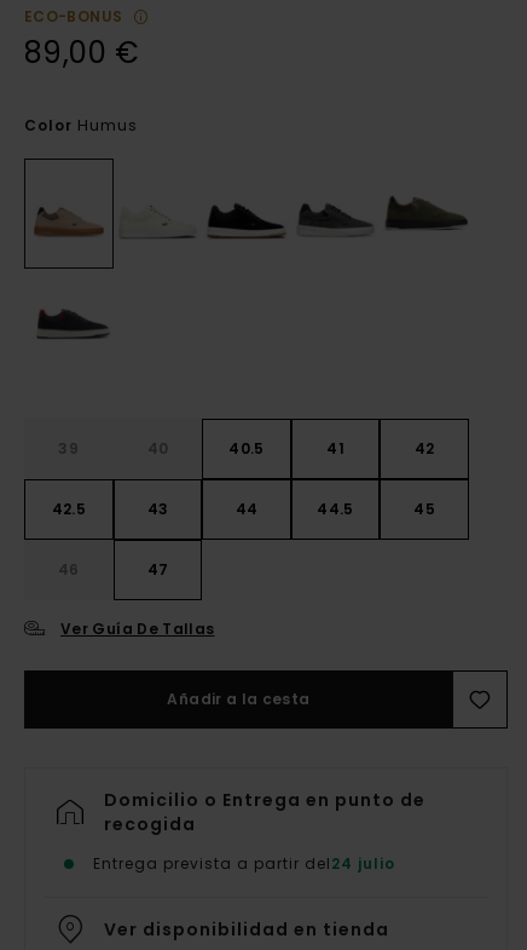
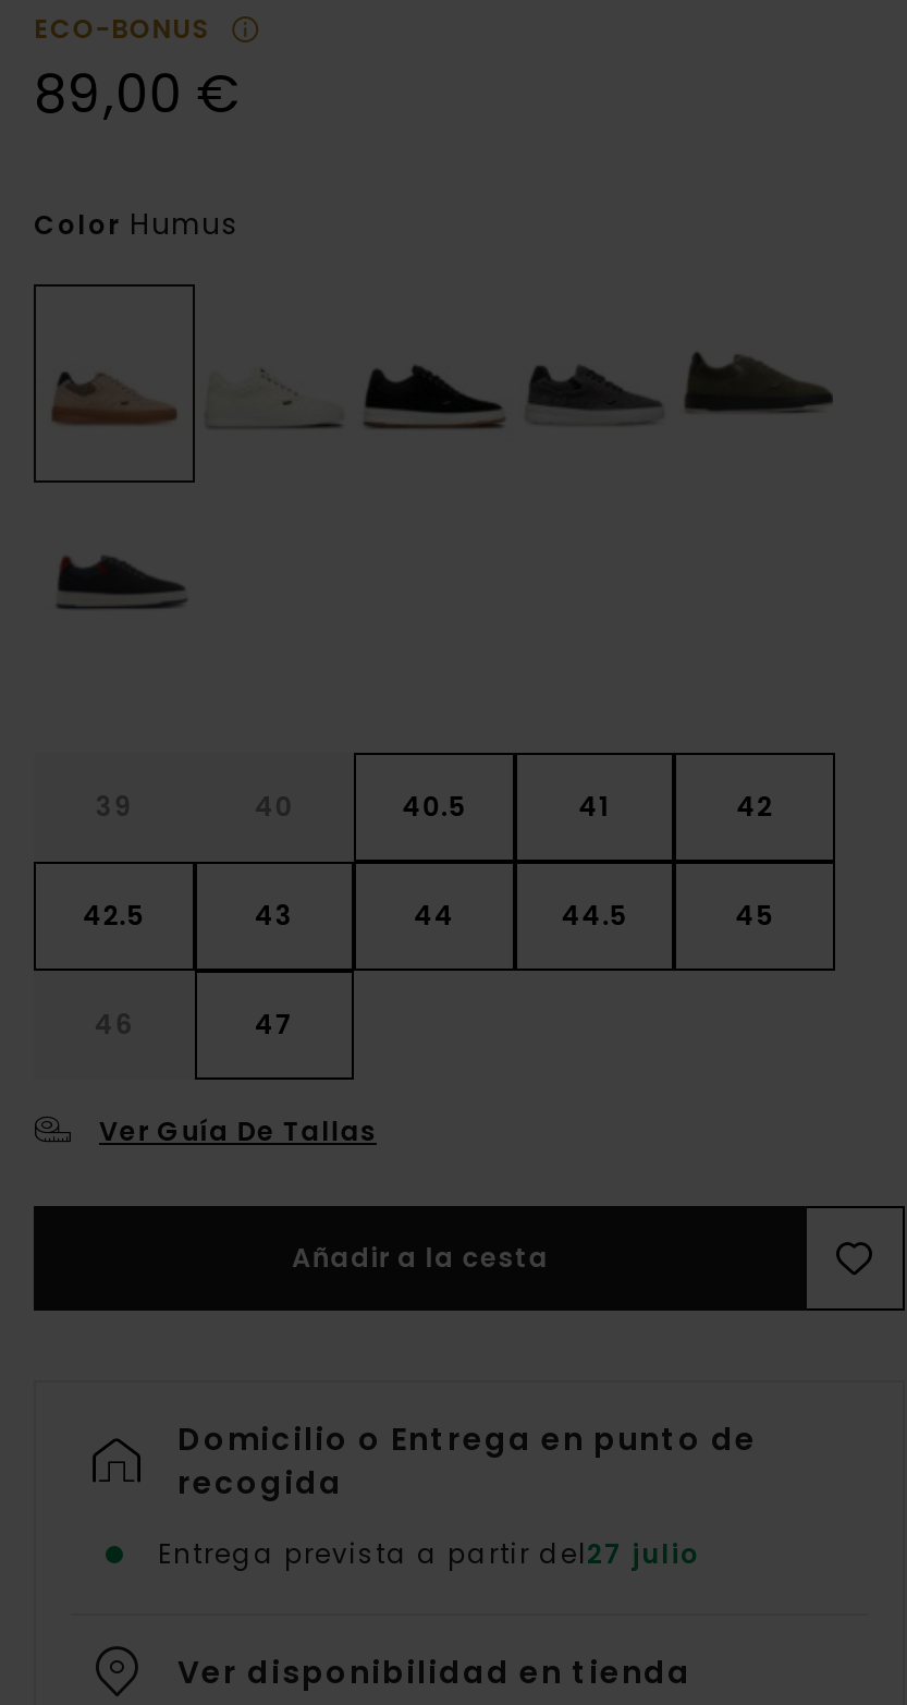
[93,853,395,874] Entrega prevista a partir del24 julio -> [158,1535,700,1572] Entrega prevista a partir del27 julio

